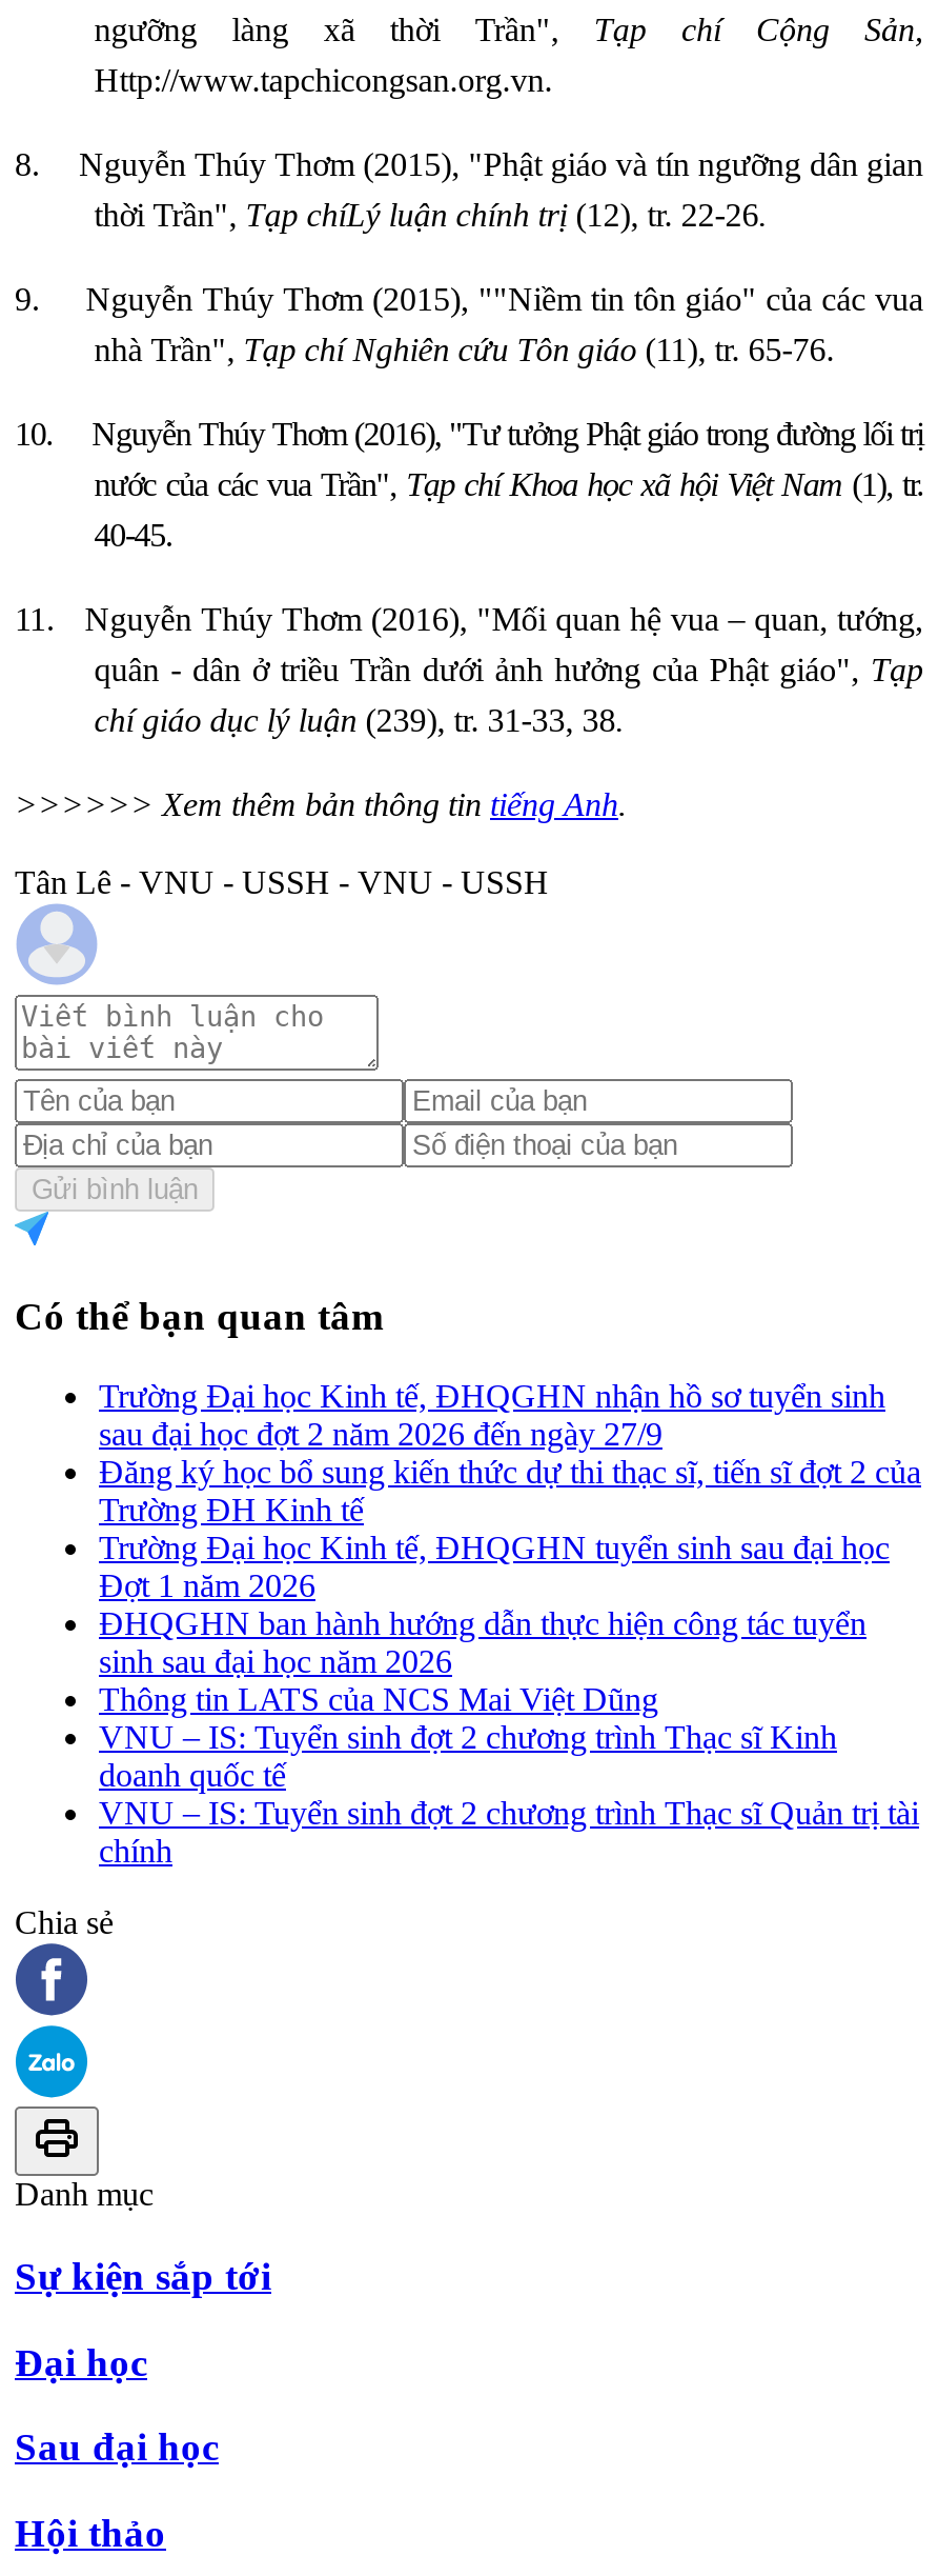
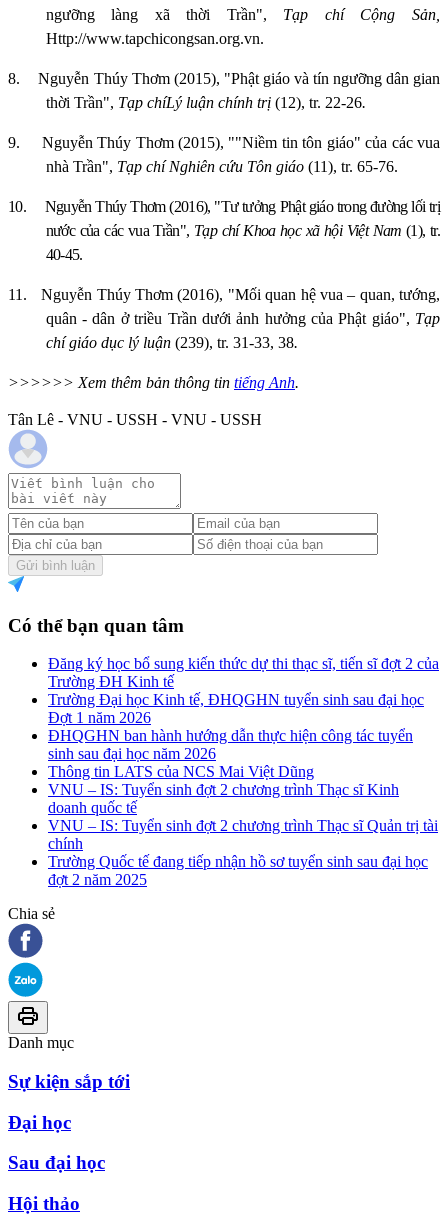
[99,1378,885,1452] Trường Đại học Kinh tế, ĐHQGHN nhận hồ sơ tuyển sinh | sau đại học đợt 2 năm 2026 đến ngày 27/9 -> none
moved [99,1454,921,1869] -> [48,655,439,852]: Đăng ký học bổ sung kiến thức dự thi thạc sĩ, tiến sĩ đợt 2 của | Trường ĐH Kinh tế | Trường Đại học Kinh tế, ĐHQGHN tuyển sinh sau đại học | ... | VNU – IS: Tuyển sinh đợt 2 chương trình Thạc sĩ Quản trị tài | chính
none -> [48,853,428,888] Trường Quốc tế đang tiếp nhận hồ sơ tuyển sinh sau đại học | đợt 2 năm 2025

